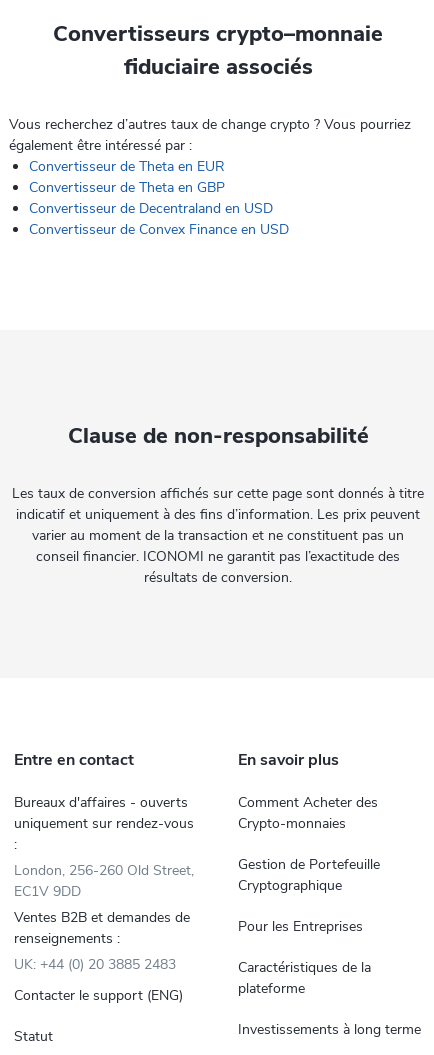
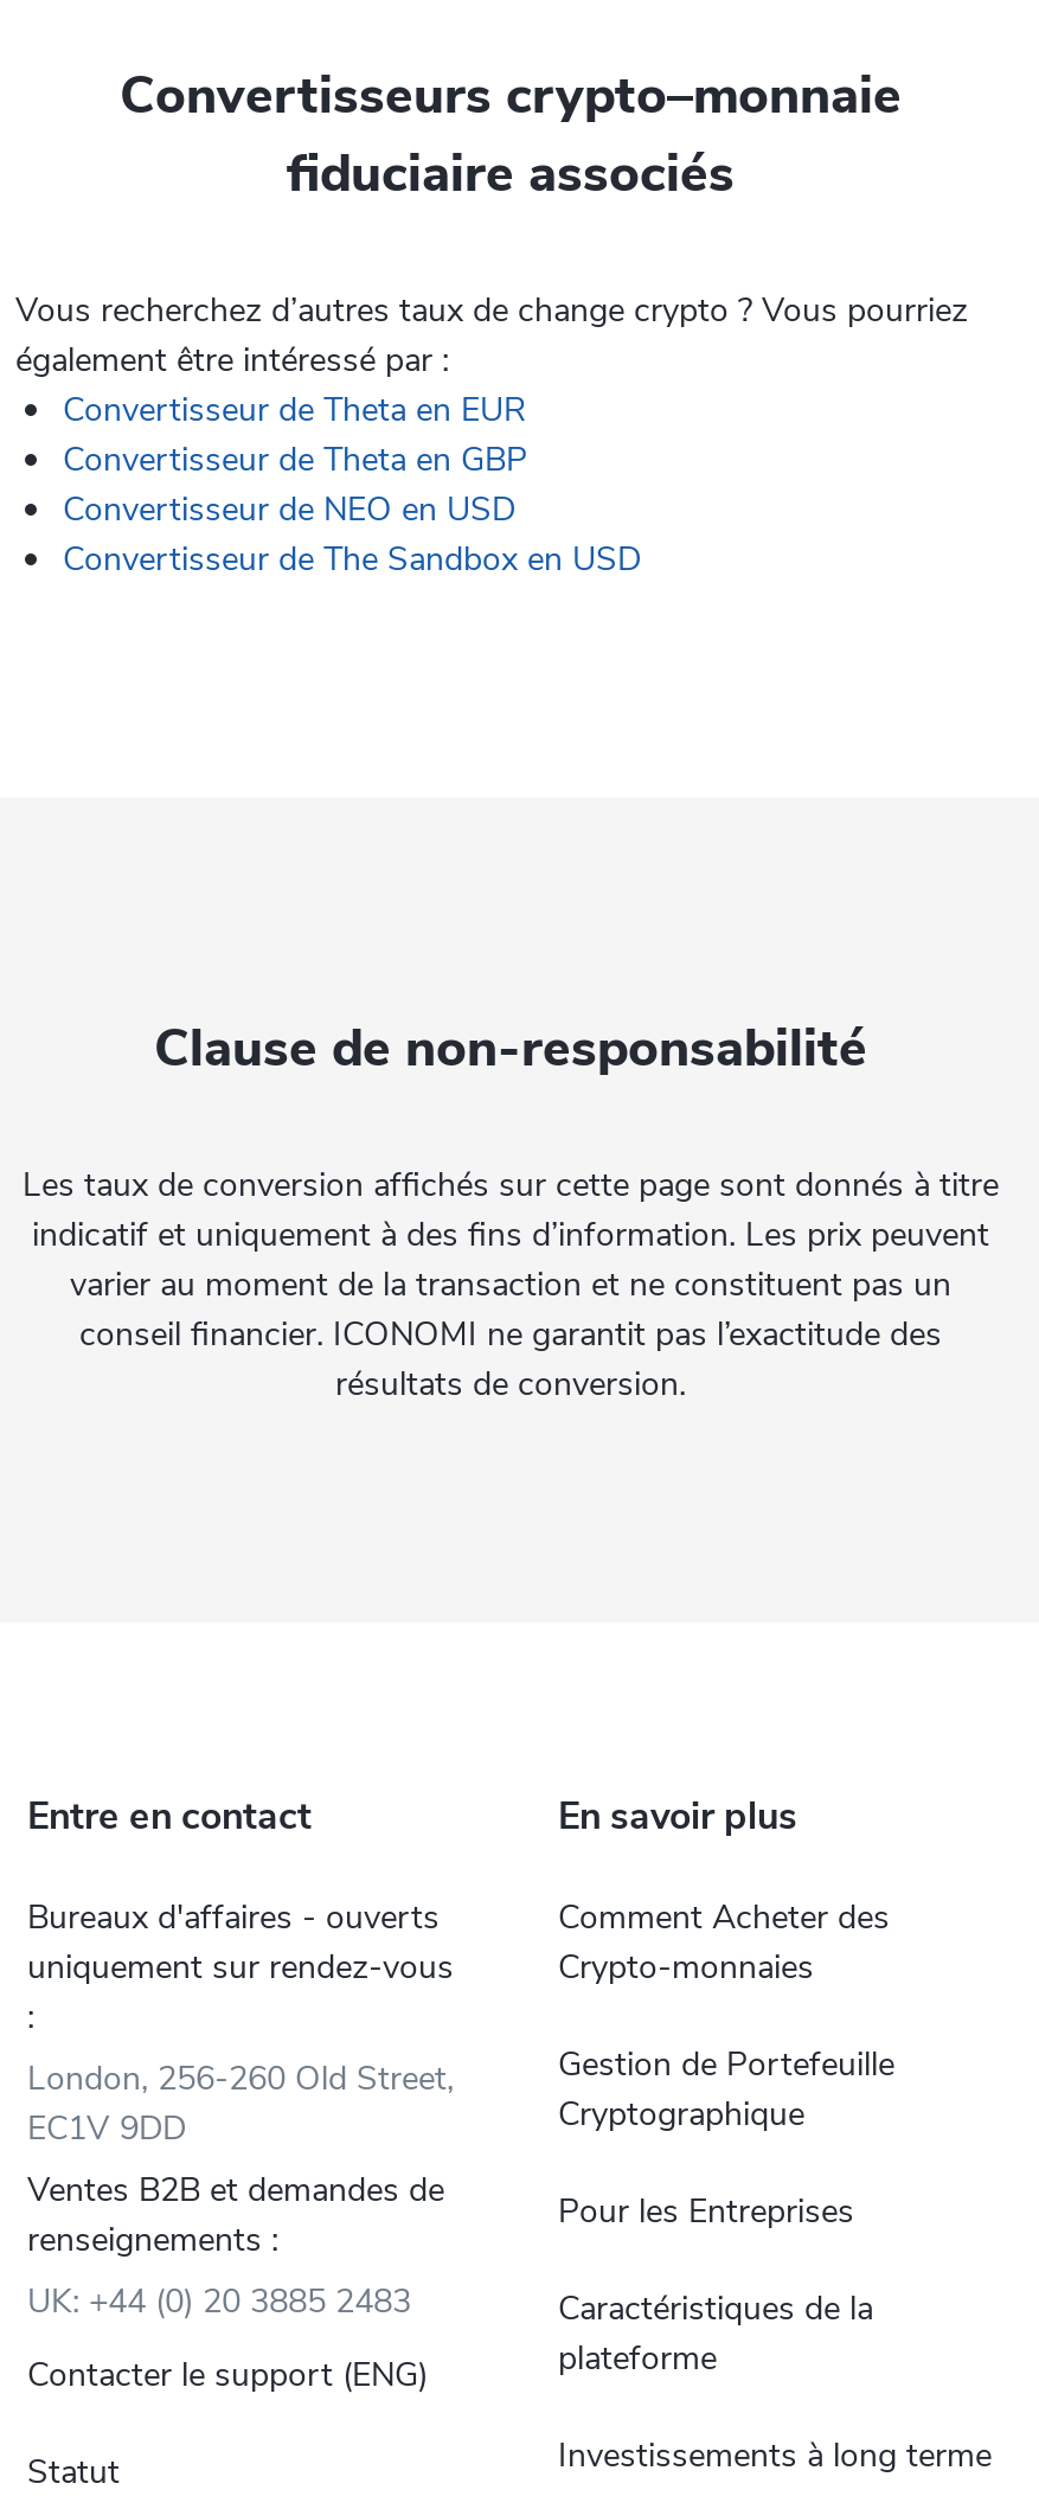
[29,199,273,218] Convertisseur de Decentraland en USD -> [63,487,515,532] Convertisseur de NEO en USD
[29,220,289,239] Convertisseur de Convex Finance en USD -> [63,537,641,582] Convertisseur de The Sandbox en USD

